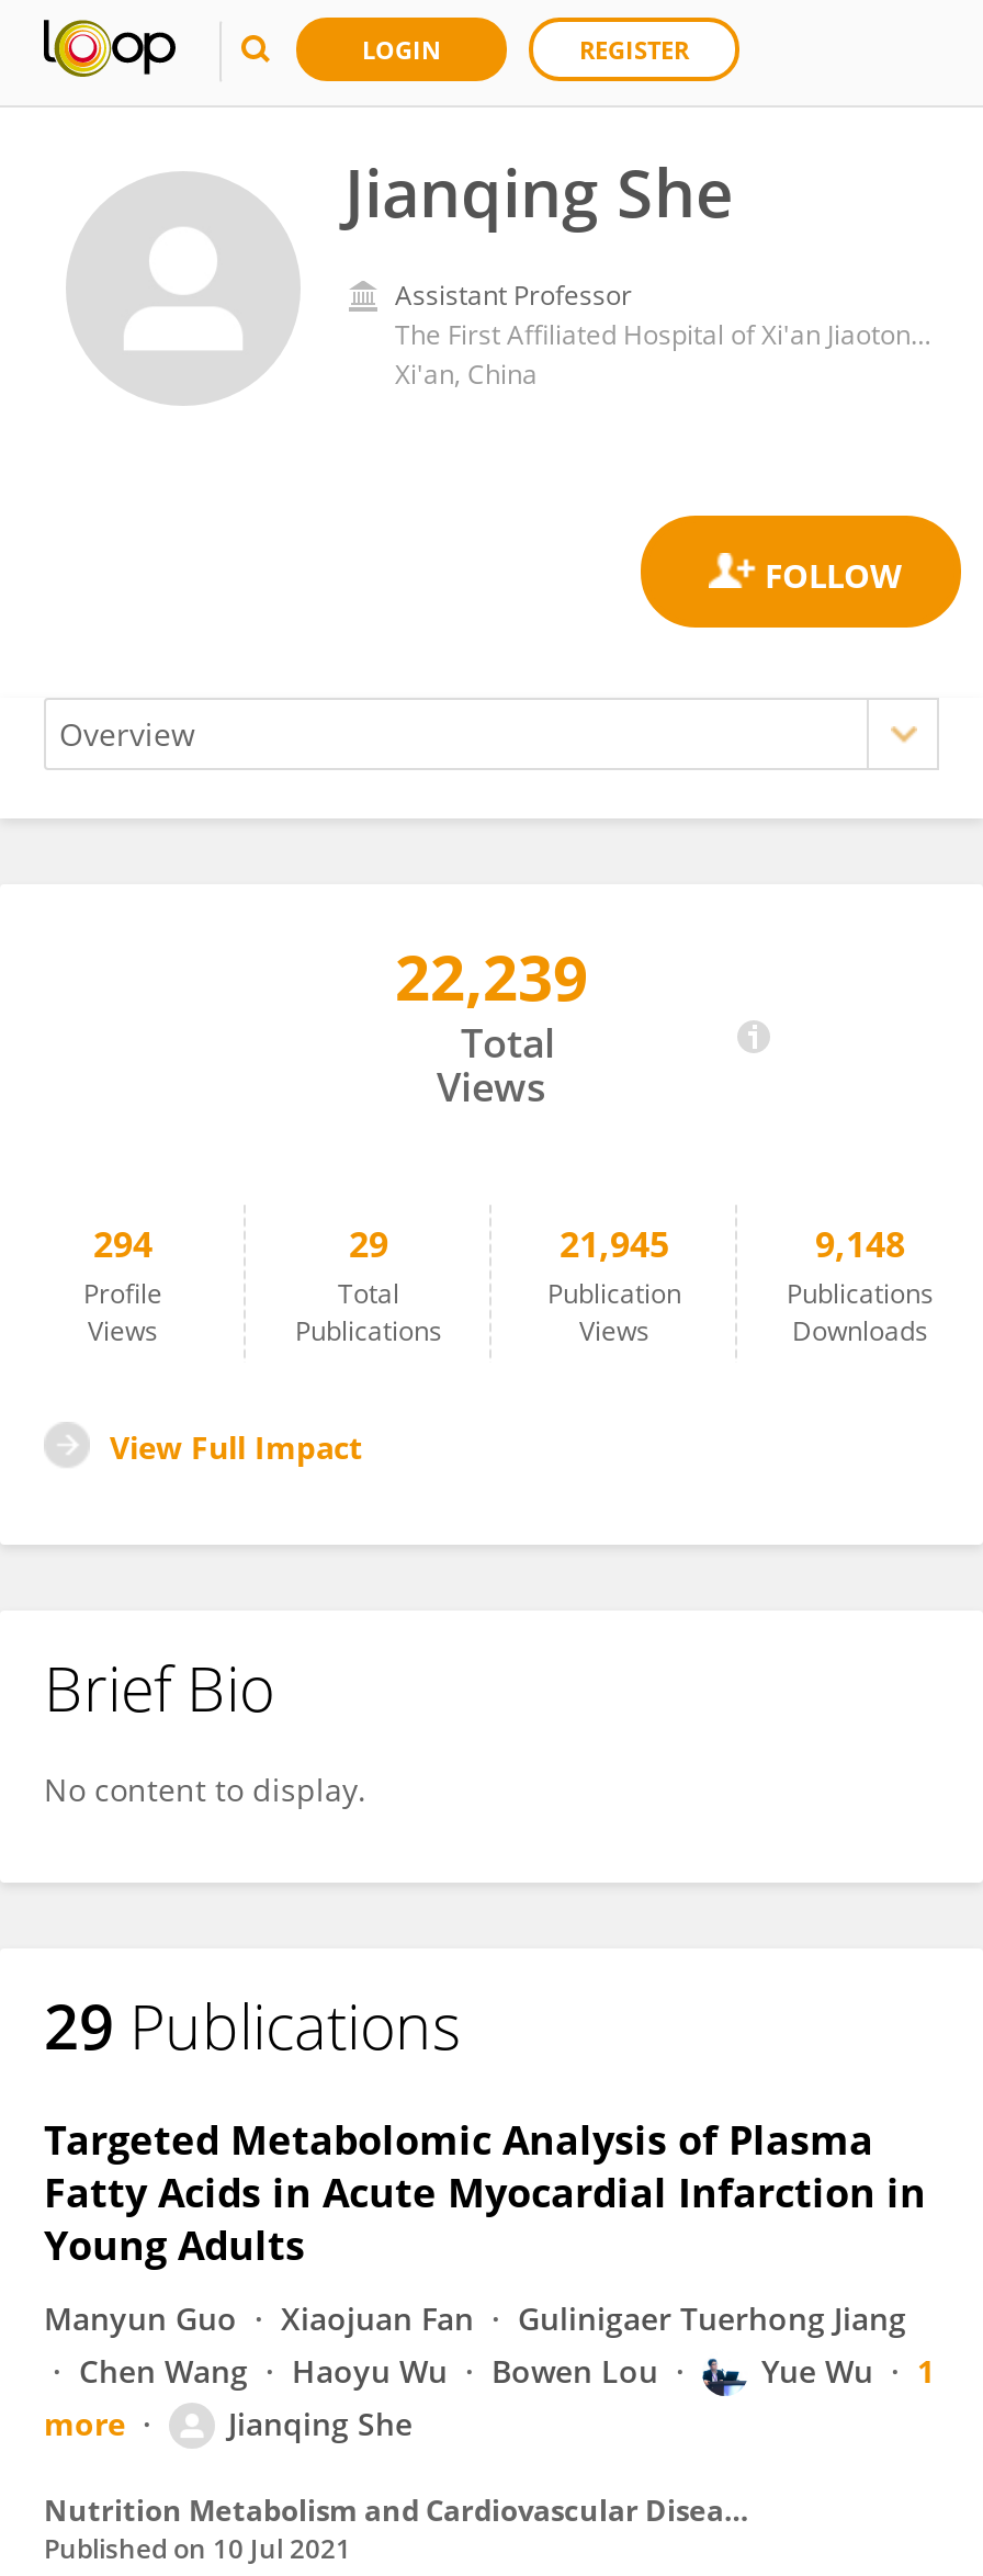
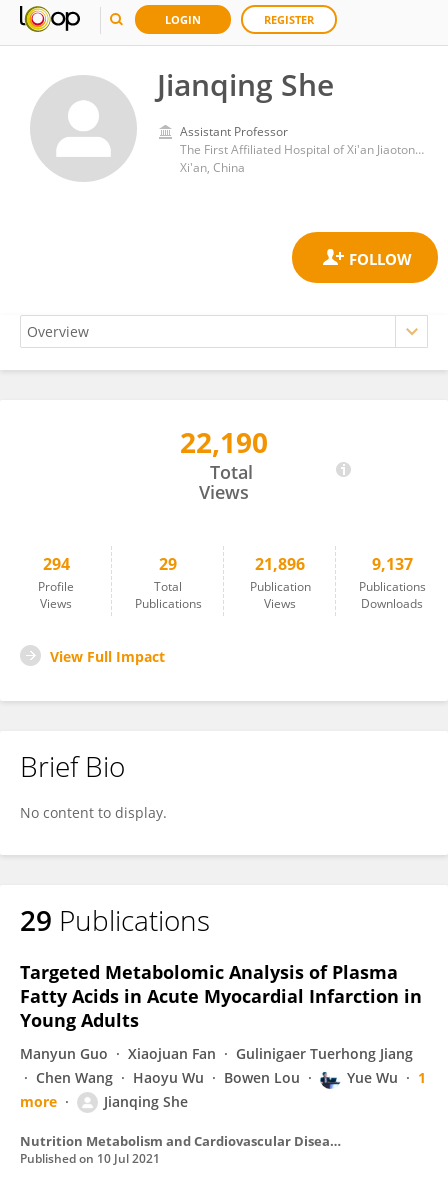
[395,935,588,1018] 22,239 -> [180,423,268,461] 22,190
[560,1220,669,1268] 21,945 -> [255,553,305,575] 21,896
[815,1220,905,1268] 9,148 -> [371,553,412,575] 9,137

